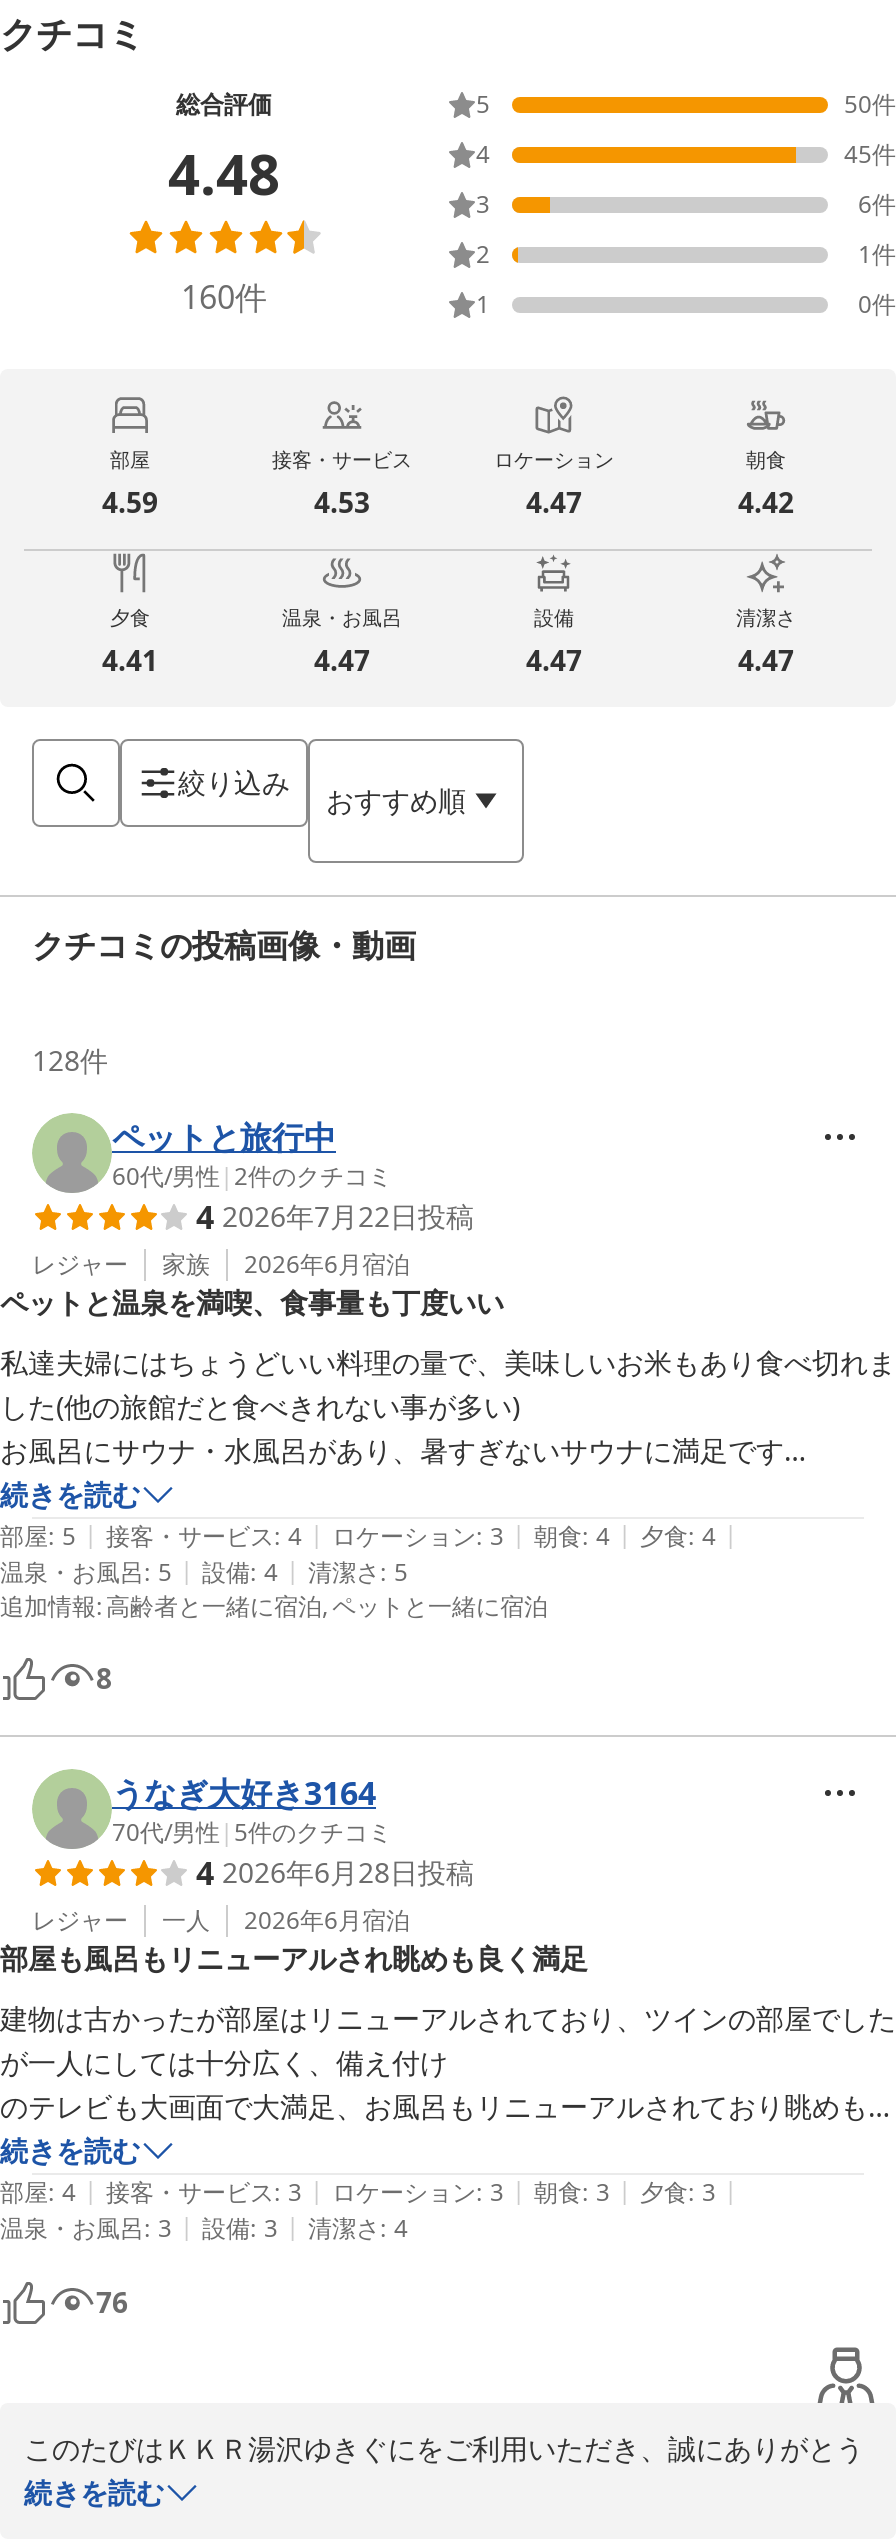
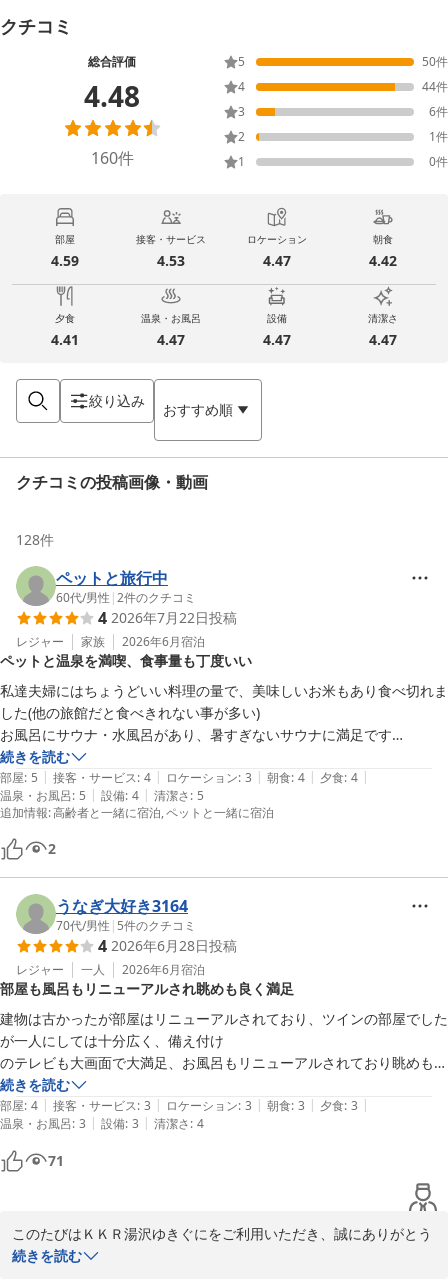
[844,137,896,171] 45件 -> [422,78,448,95] 44件
[96,1659,112,1697] 8 -> [48,839,56,858] 2
[96,2283,128,2321] 76 -> [48,1151,64,1170] 71

